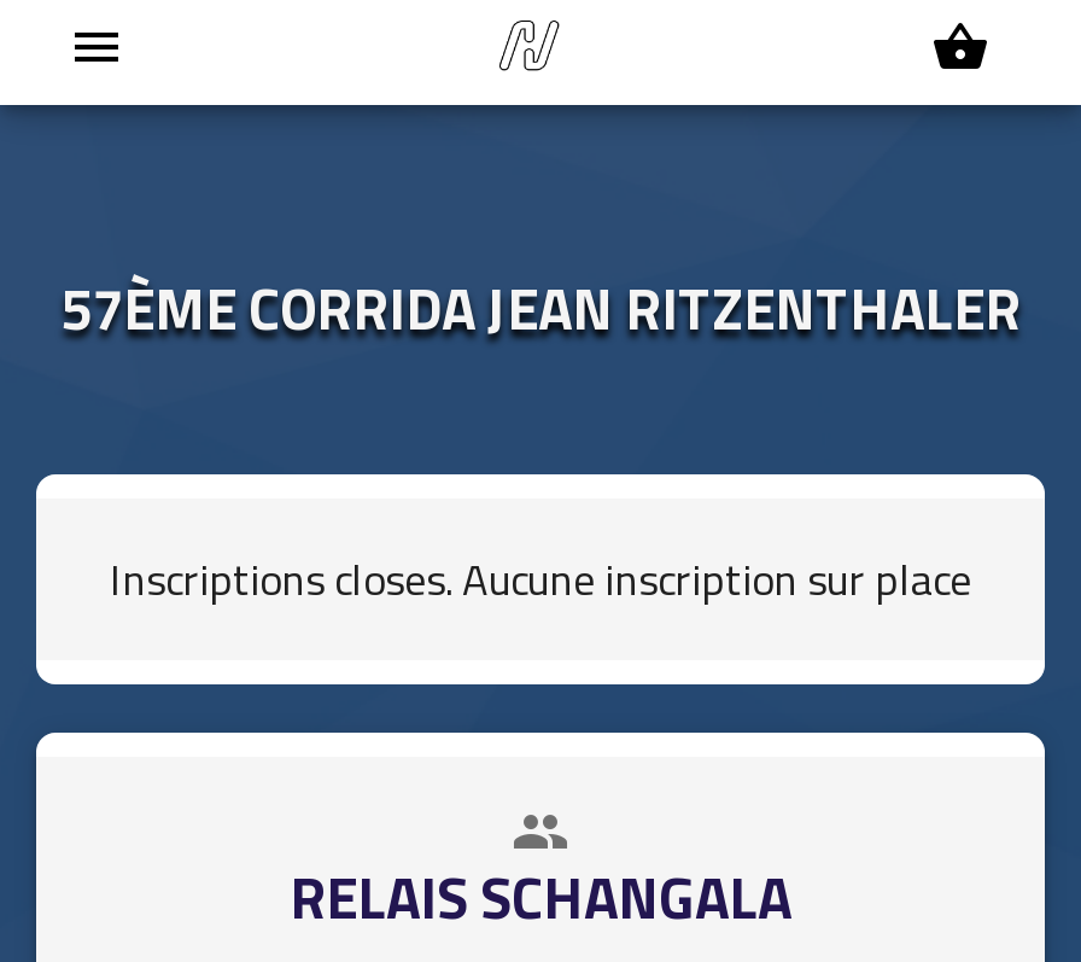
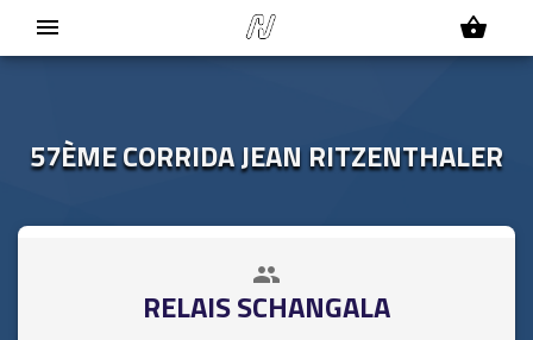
[110,547,971,612] Inscriptions closes. Aucune inscription sur place -> none

